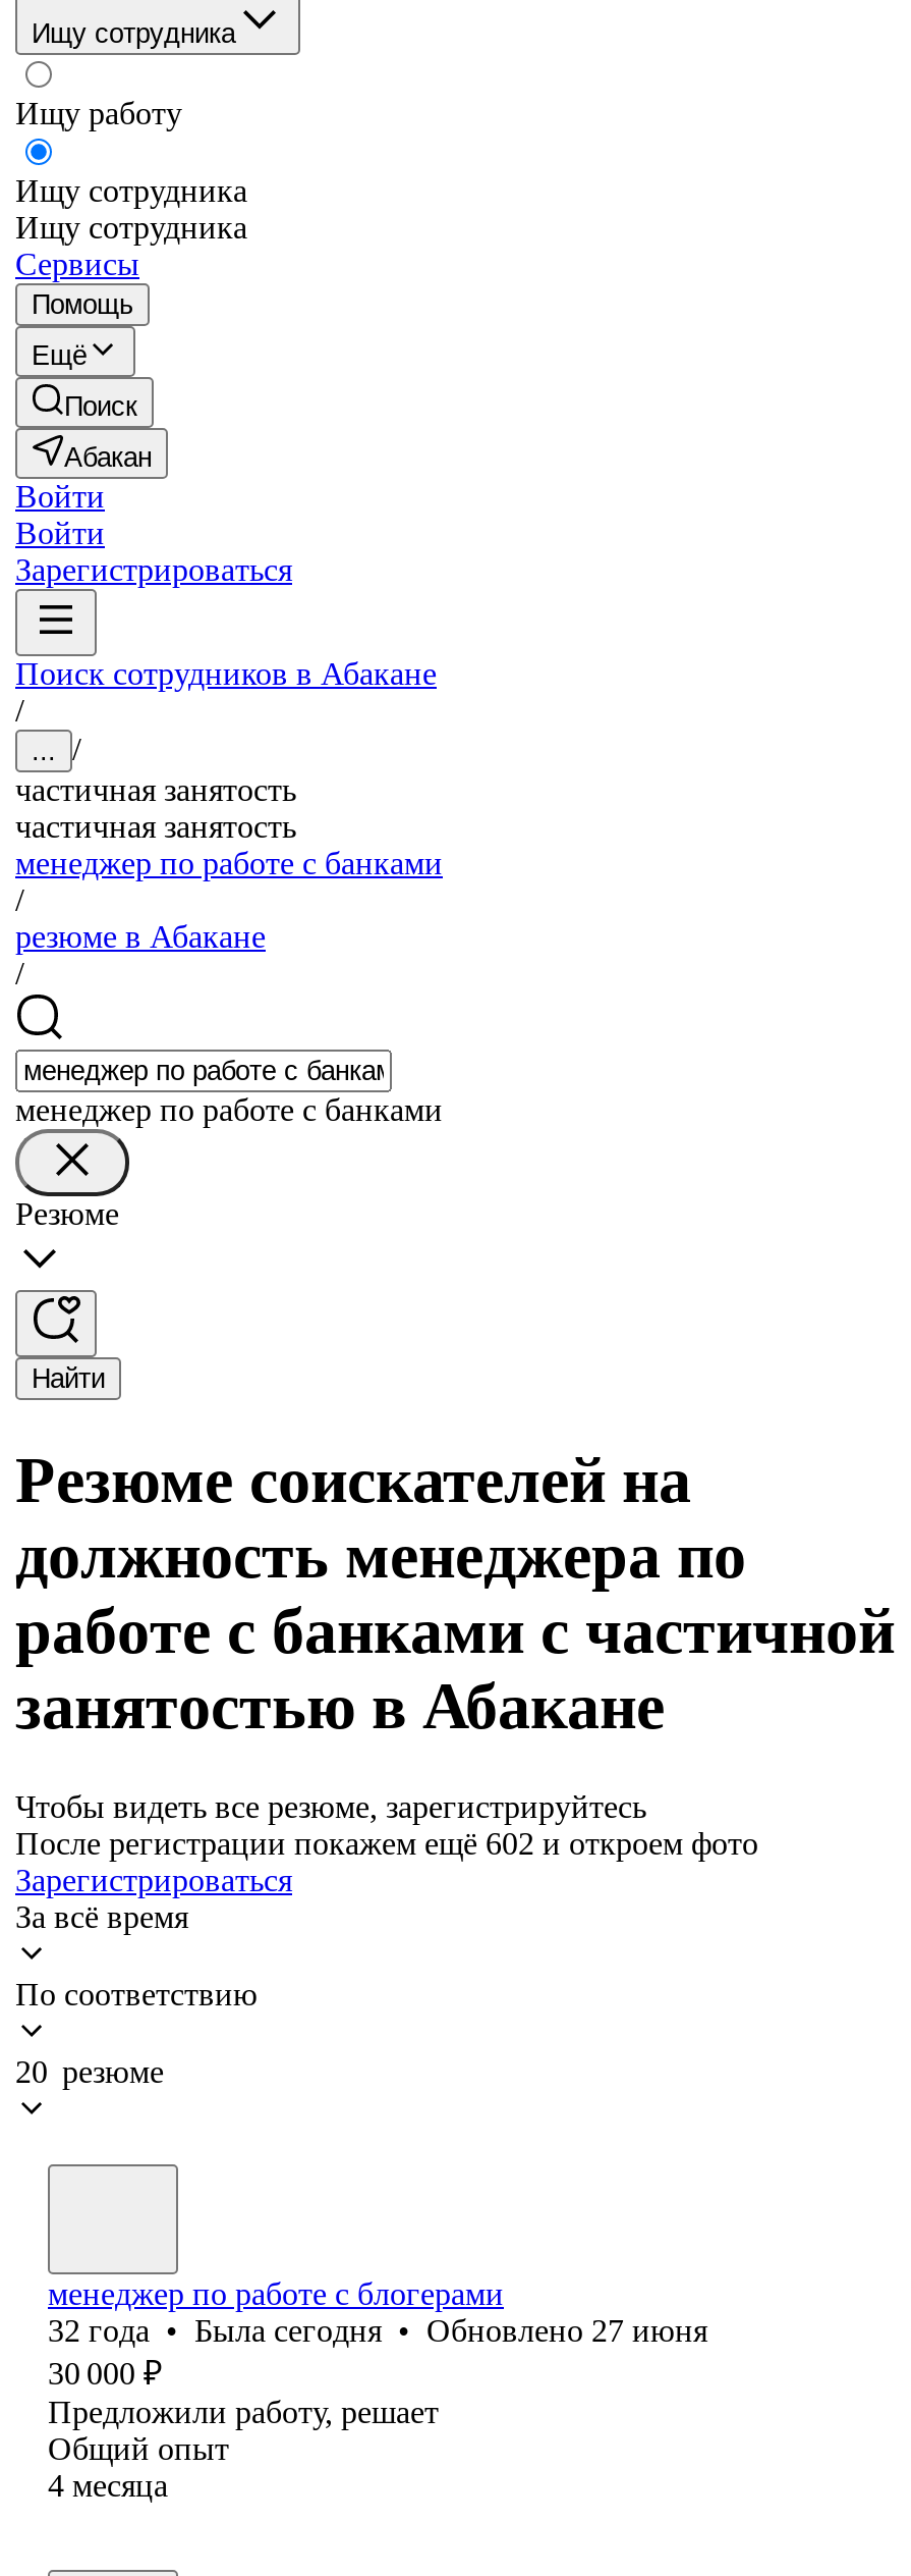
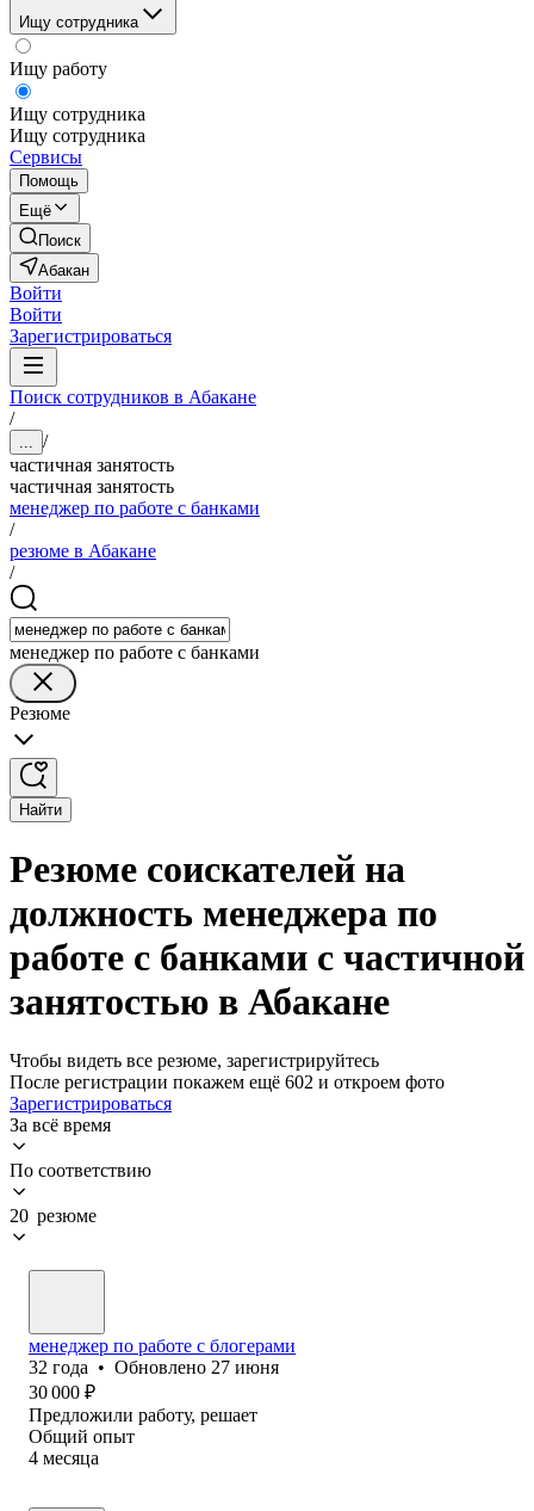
[48,2313,707,2348] 32 года • Была сегодня • Обновлено 27 июня -> [29,1357,279,1377] 32 года • Обновлено 27 июня

